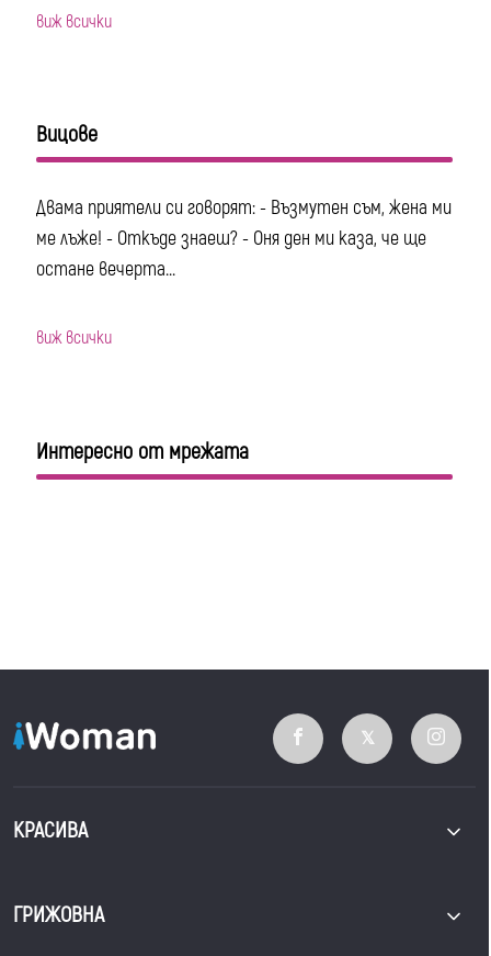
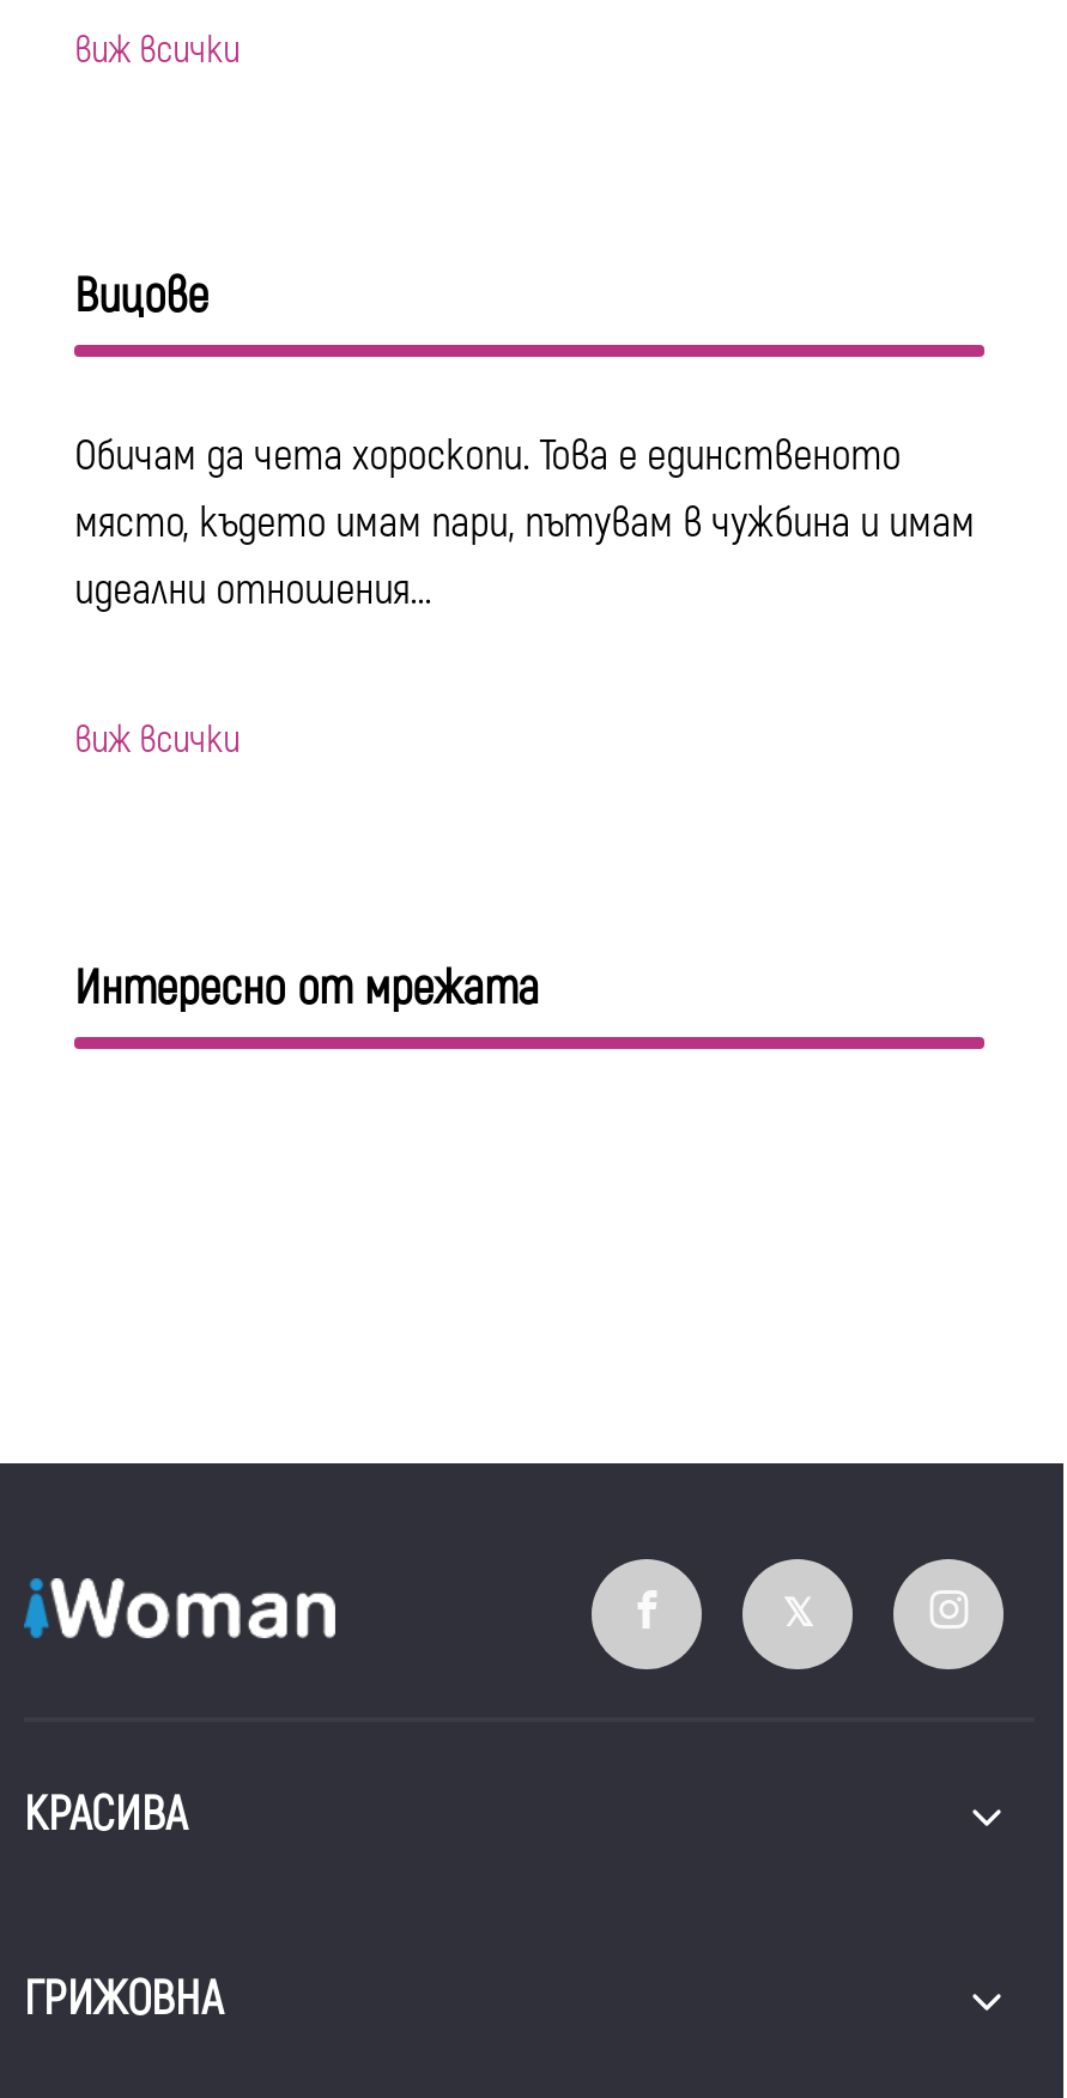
[36,196,452,282] Двама приятели си говорят: - Възмутен съм, жена ми | ме лъже! - Откъде знаеш? - Оня ден ми каза, че ще | остане вечерта... -> [74,429,975,619] Обичам да чета хороскопи. Това е единственото | място, където имам пари, пътувам в чужбина и имам | идеални отношения...

